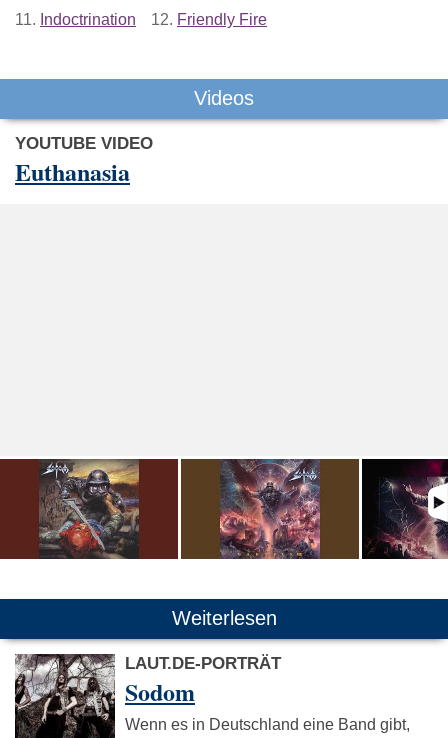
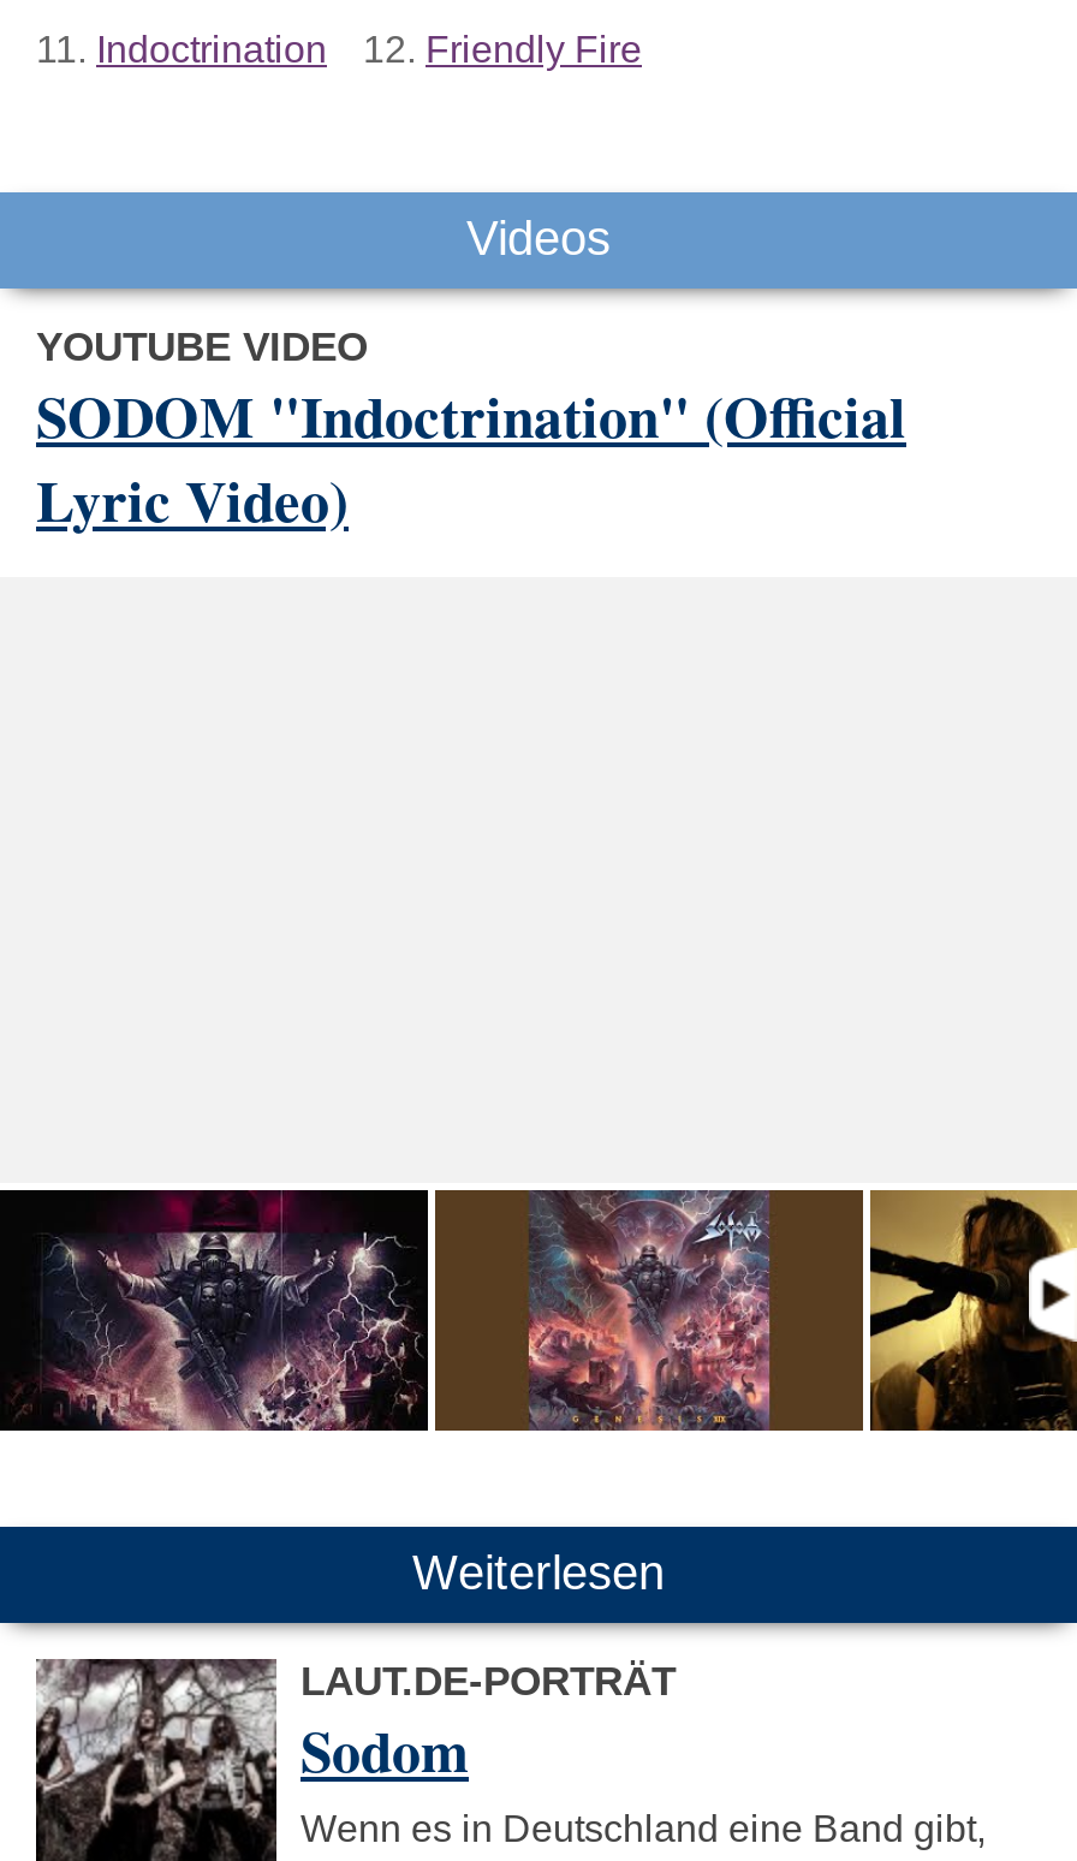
[15,154,130,189] Euthanasia -> [36,373,906,541] SODOM "Indoctrination" (Official | Lyric Video)
[3,458,178,560] [image] -> [7,1188,428,1433] [image]
[361,458,445,560] [image] -> [868,1188,1070,1433] [image]

